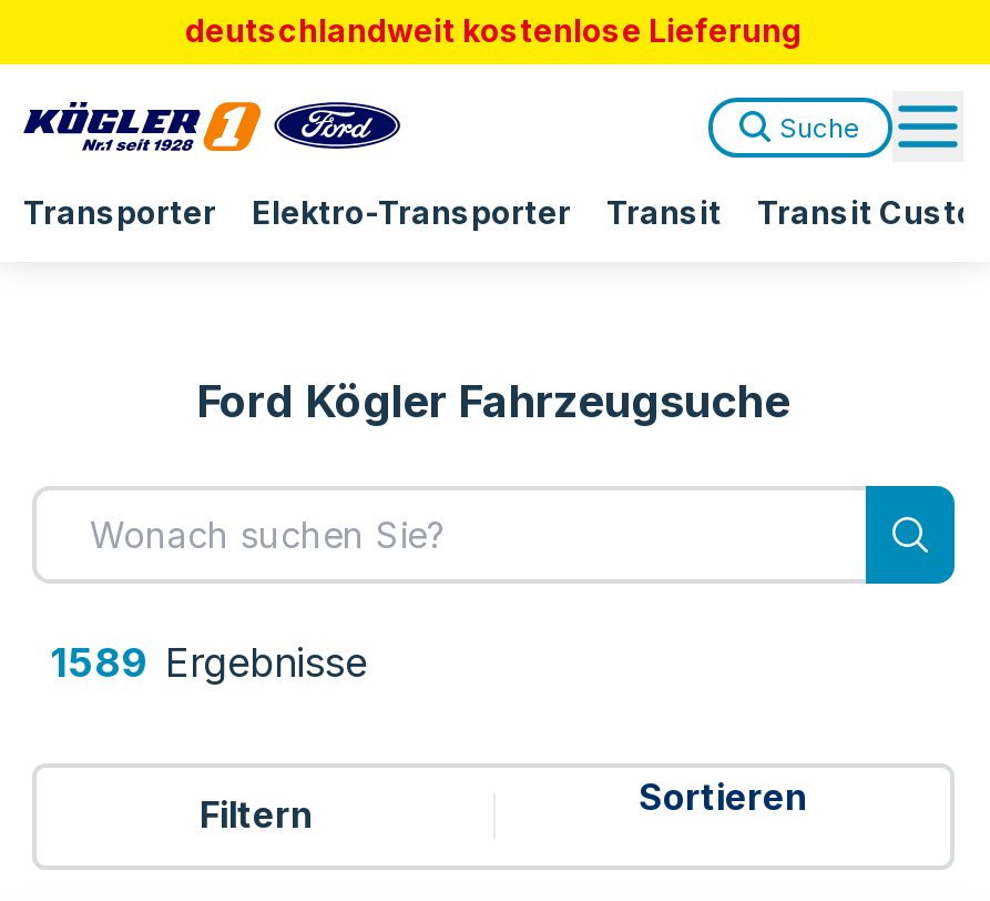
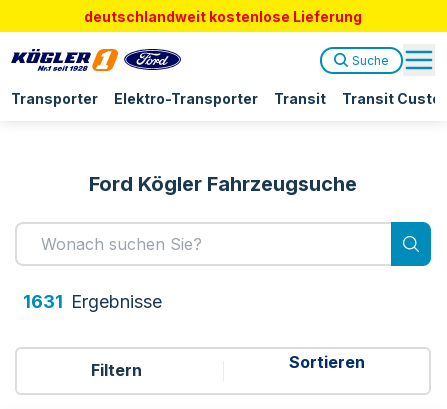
[50,639,367,686] 1589 Ergebnisse -> [23,291,162,312] 1631 Ergebnisse

